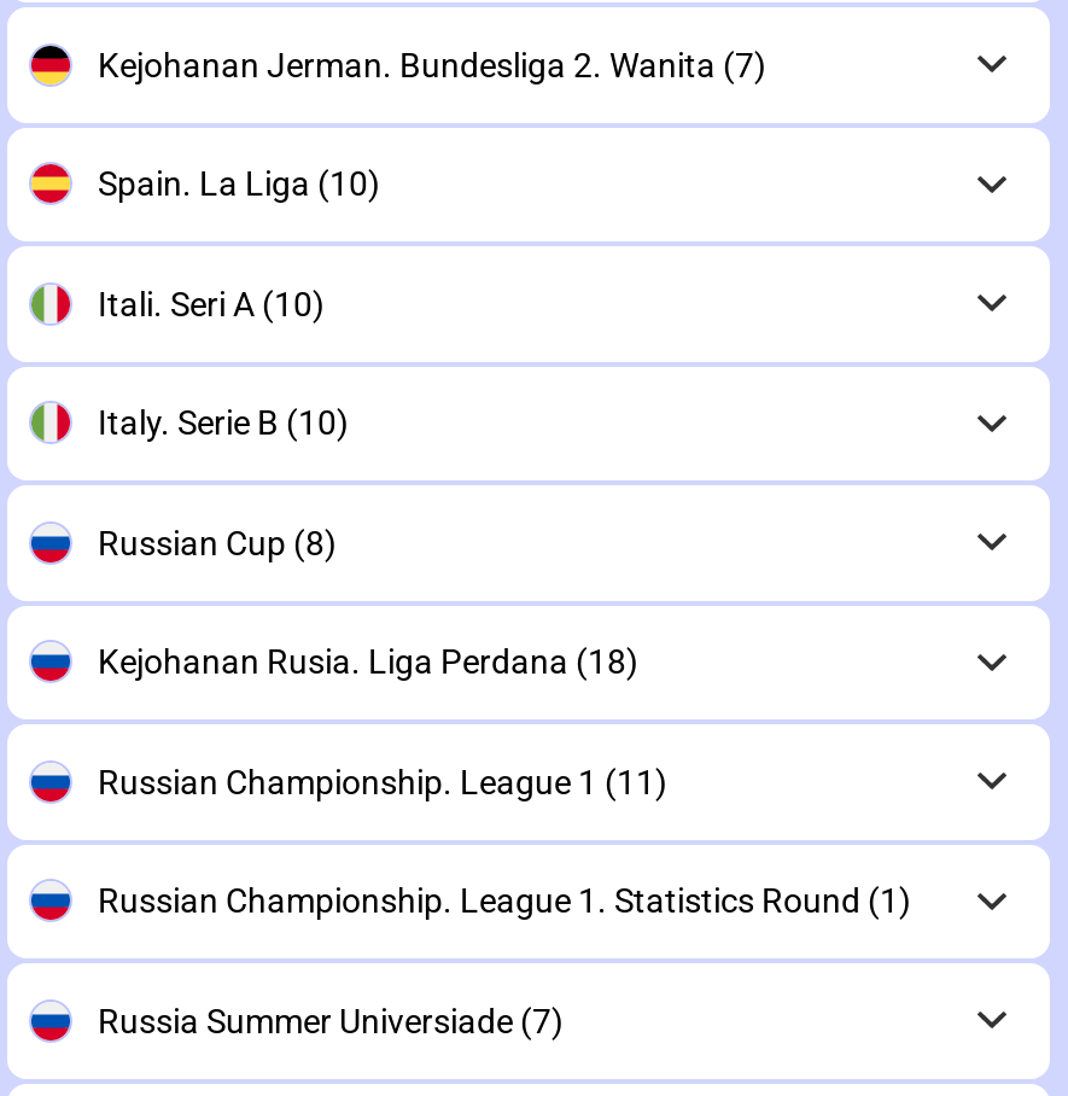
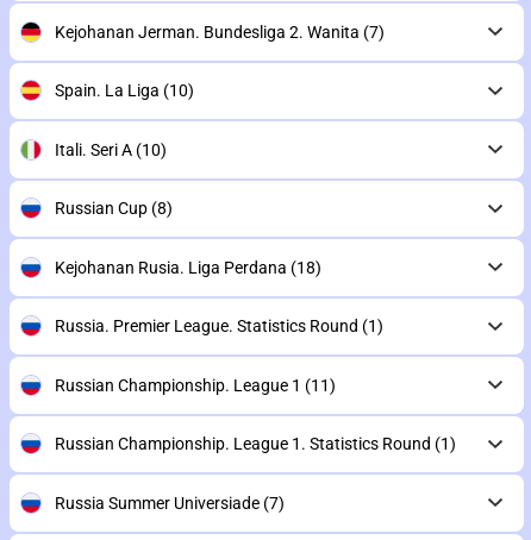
[98,404,349,442] Italy. Serie B (10) -> none
moved [98,523,638,681] -> [54,199,321,277]: Russian Cup (8) | Kejohanan Rusia. Liga Perdana (18)
none -> [54,317,383,336] Russia. Premier League. Statistics Round (1)

